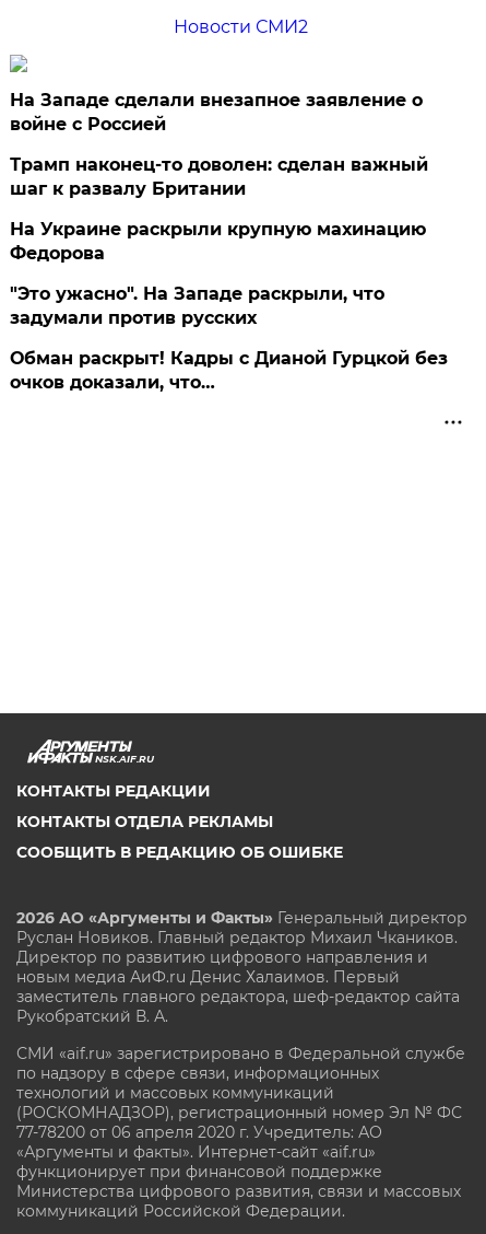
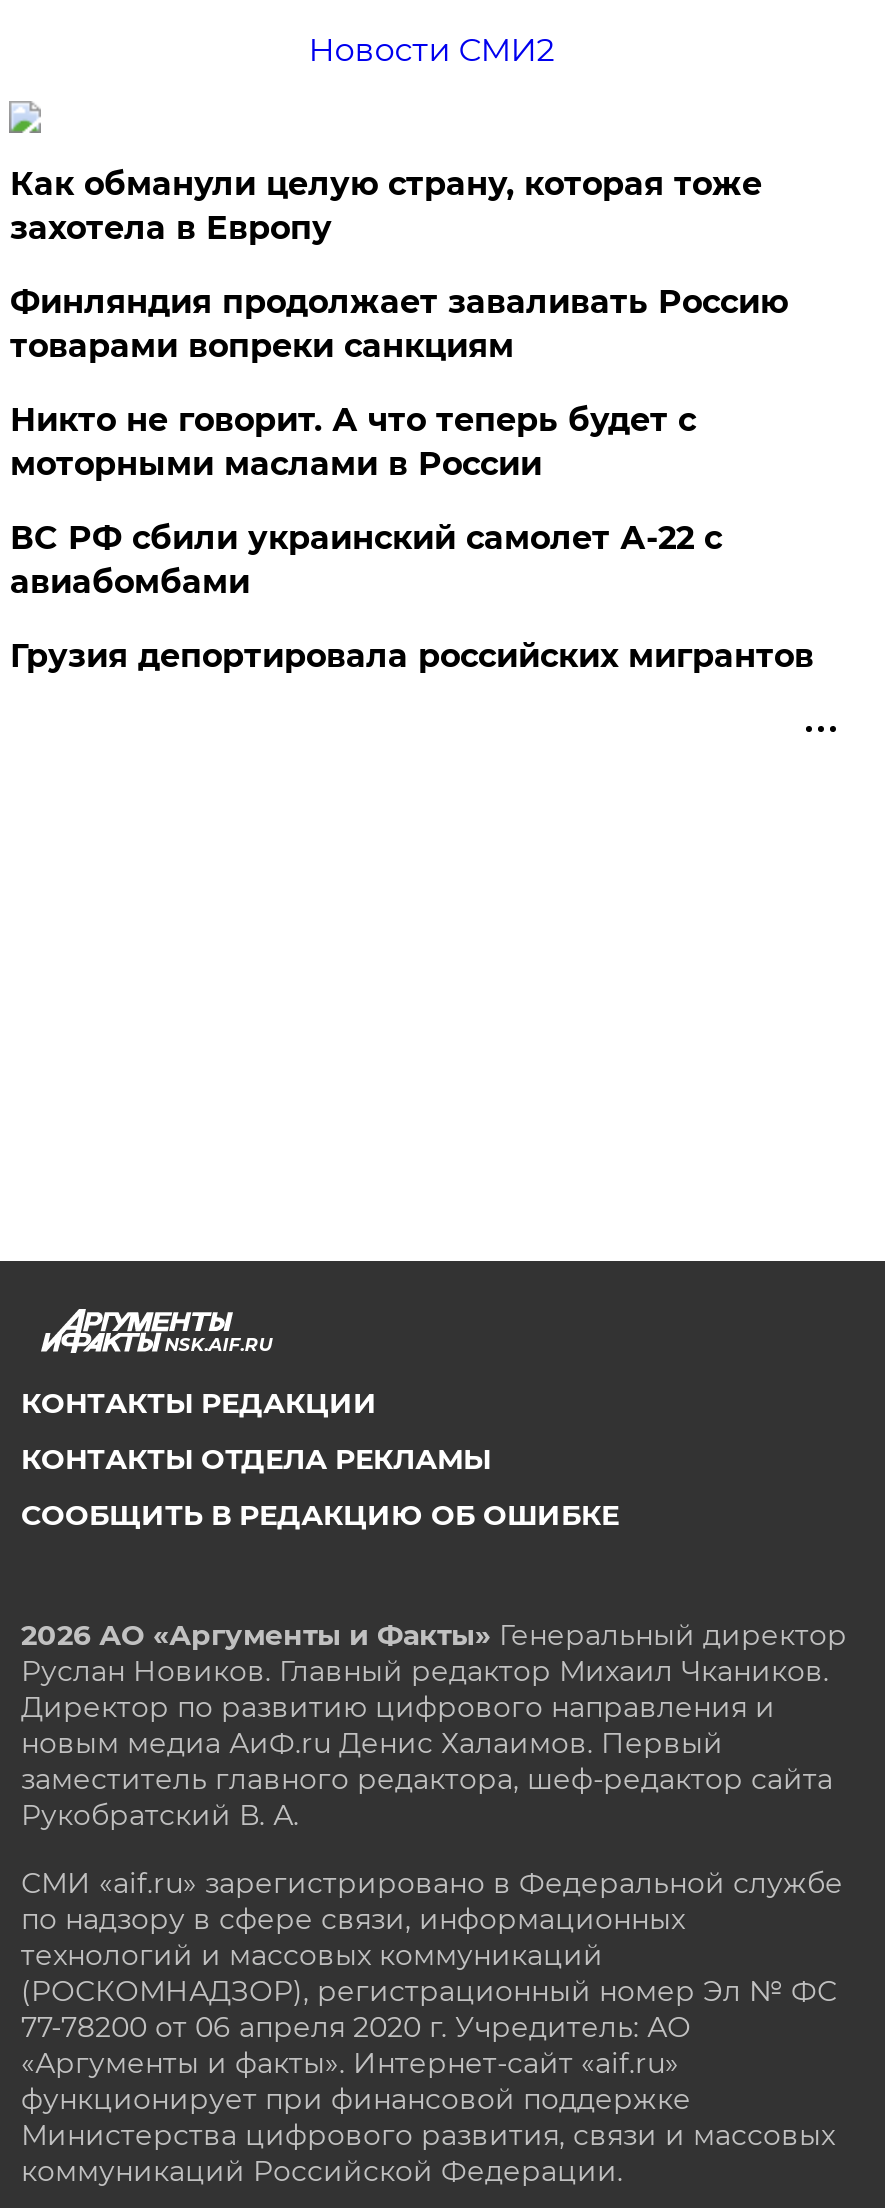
[10,90,423,135] На Западе сделали внезапное заявление о | войне с Россией -> [10,165,762,247] Как обманули целую страну, которая тоже | захотела в Европу
[10,154,429,199] Трамп наконец-то доволен: сделан важный | шаг к развалу Британии -> [10,283,788,365] Финляндия продолжает заваливать Россию | товарами вопреки санкциям
[10,219,426,264] На Украине раскрыли крупную махинацию | Федорова -> [10,401,696,483] Никто не говорит. А что теперь будет с | моторными маслами в России
[10,283,385,328] "Это ужасно". На Западе раскрыли, что | задумали против русских -> [10,519,722,601] ВС РФ сбили украинский самолет А-22 с | авиабомбами
[10,348,448,393] Обман раскрыт! Кадры с Дианой Гурцкой без | очков доказали, что… -> [10,637,814,675] Грузия депортировала российских мигрантов

